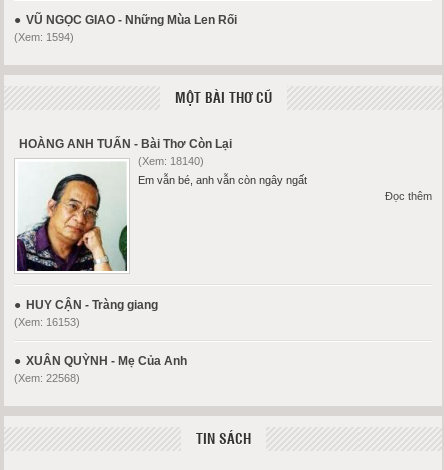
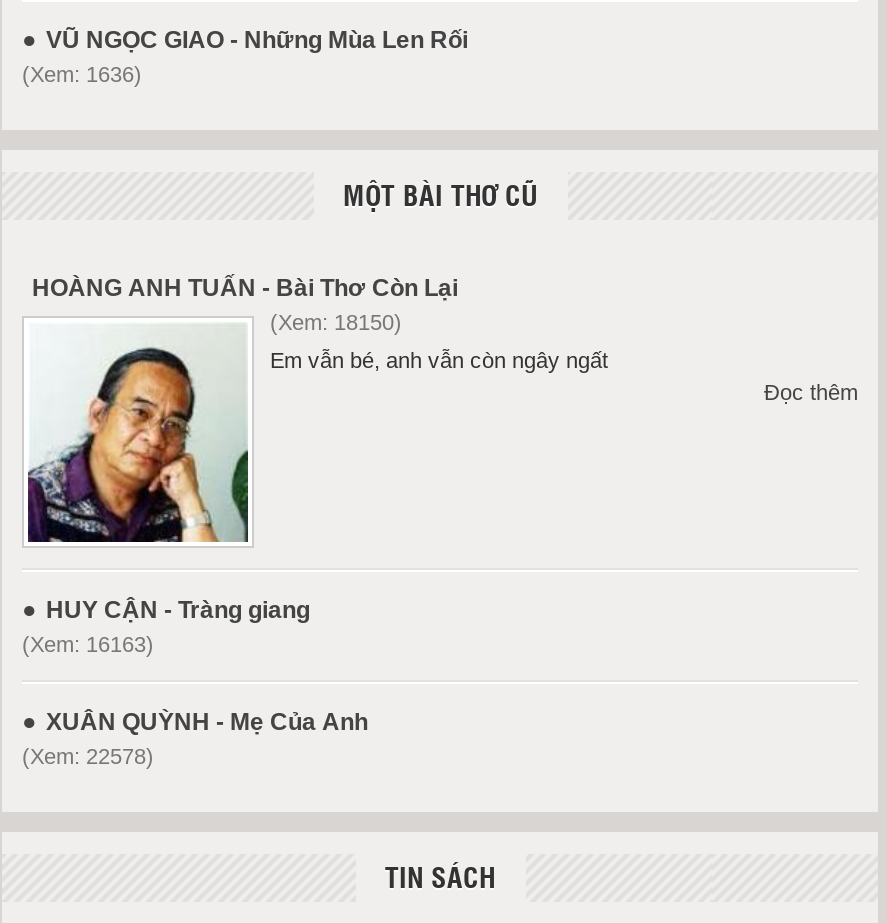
[14,31,74,43] (Xem: 1594) -> [22,62,142,86] (Xem: 1636)
[138,155,204,167] (Xem: 18140) -> [270,310,402,334] (Xem: 18150)
[14,316,80,328] (Xem: 16153) -> [22,632,154,656] (Xem: 16163)
[14,372,80,384] (Xem: 22568) -> [22,744,154,768] (Xem: 22578)

